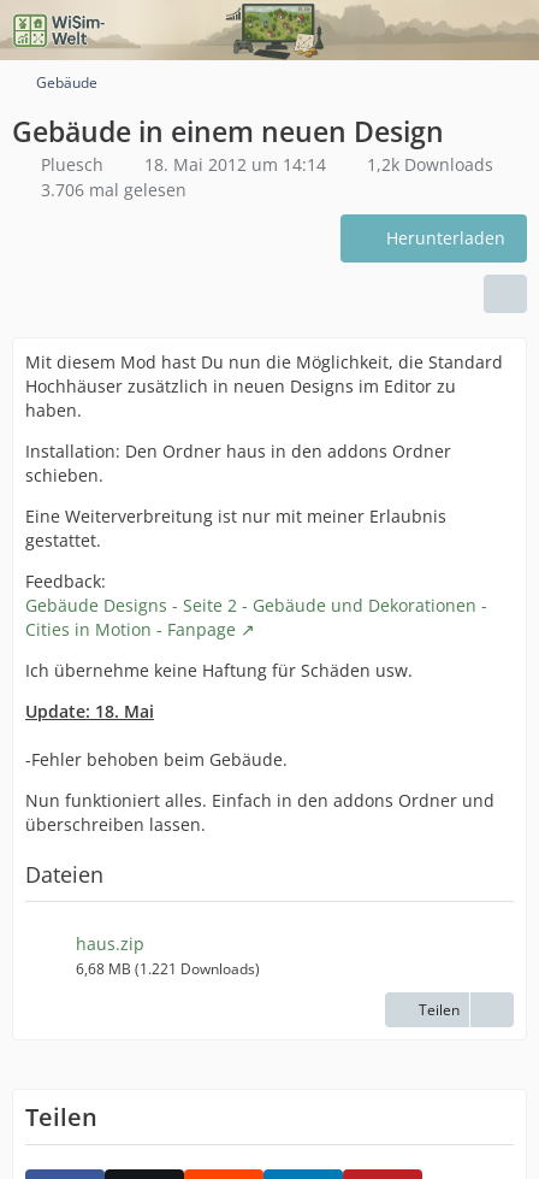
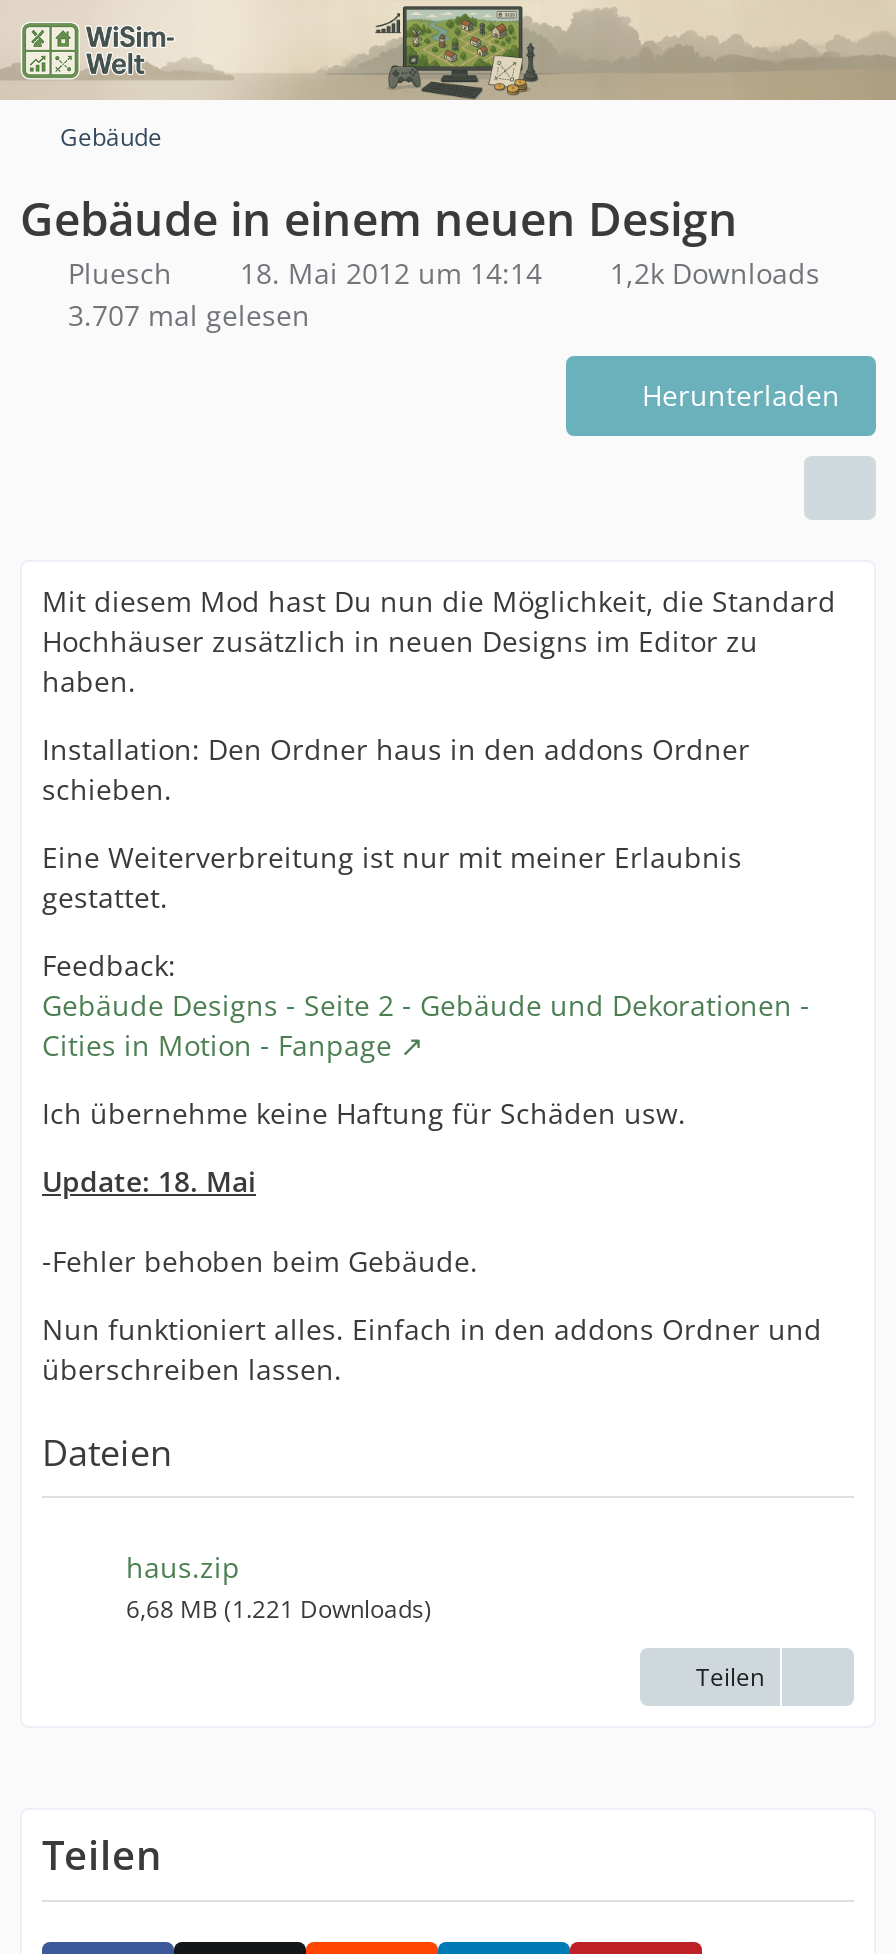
[36,178,186,201] 3.706 mal gelesen -> [60,296,310,334] 3.707 mal gelesen

